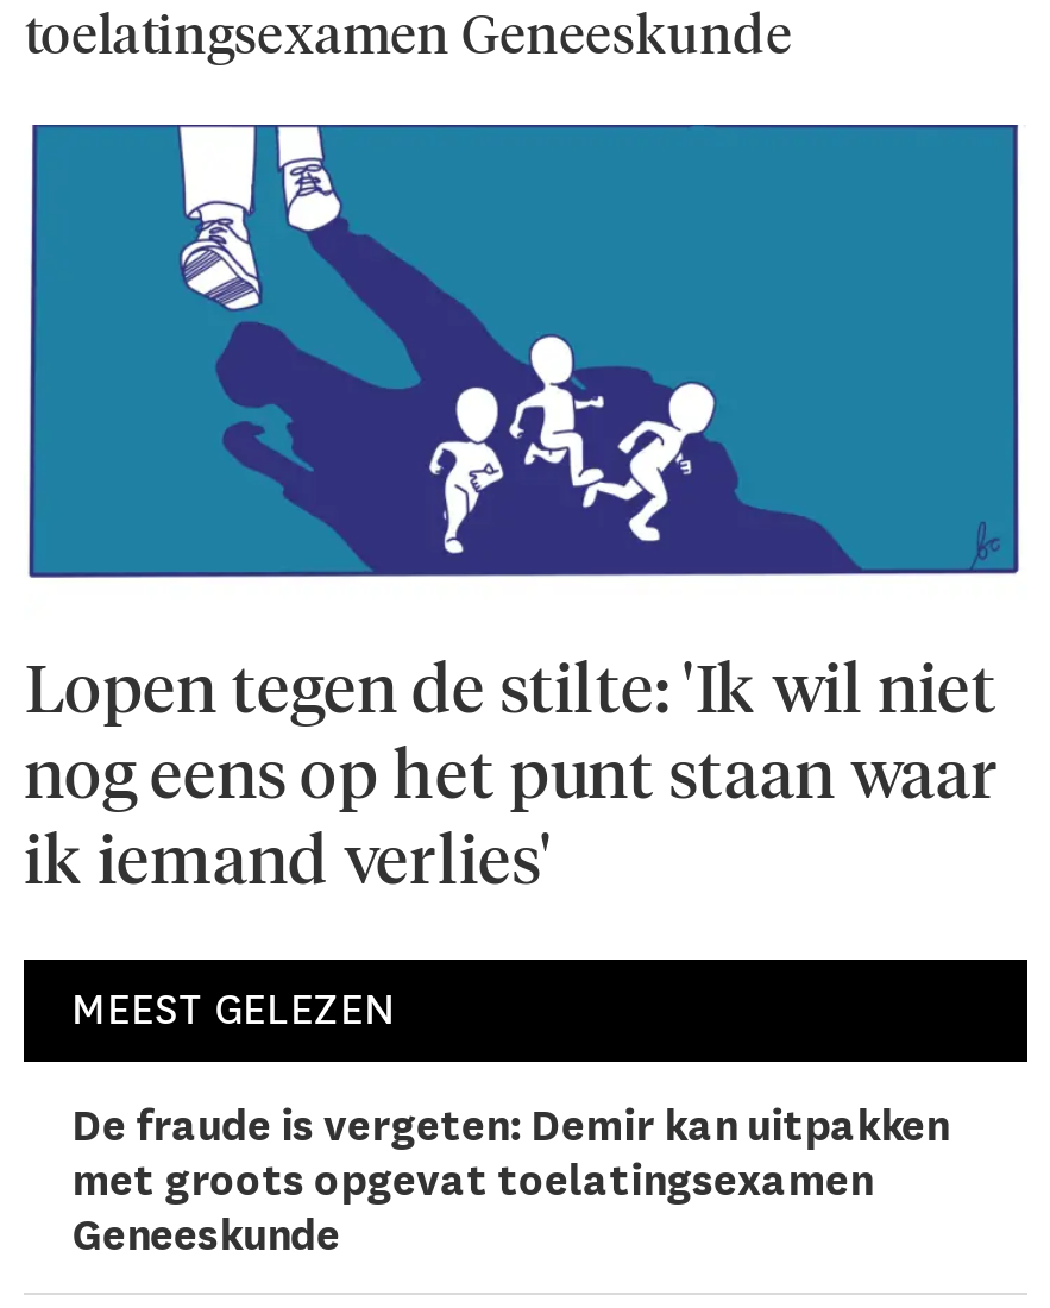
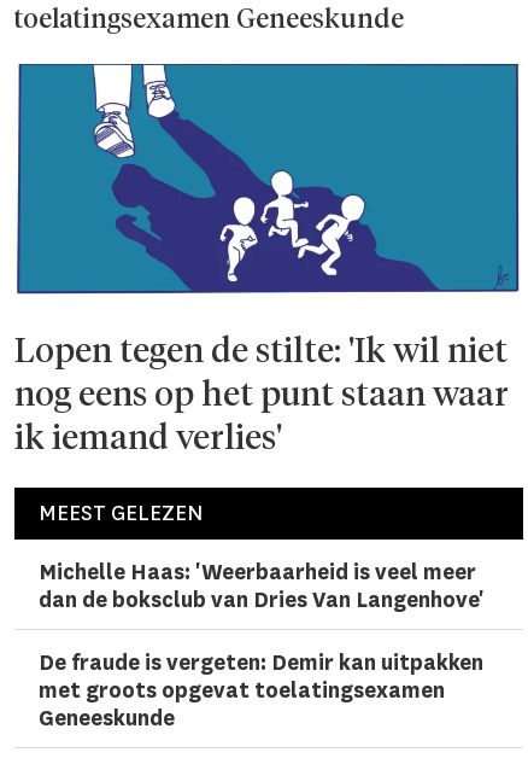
none -> [39,559,485,614] Michelle Haas: 'Weerbaarheid is veel meer | dan de boksclub van Dries Van Langenhove'

